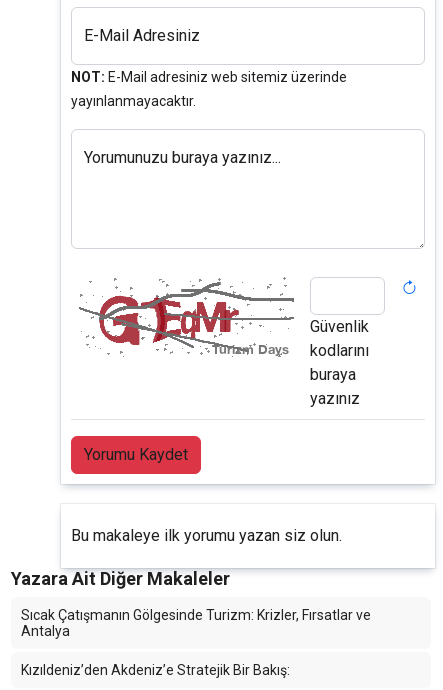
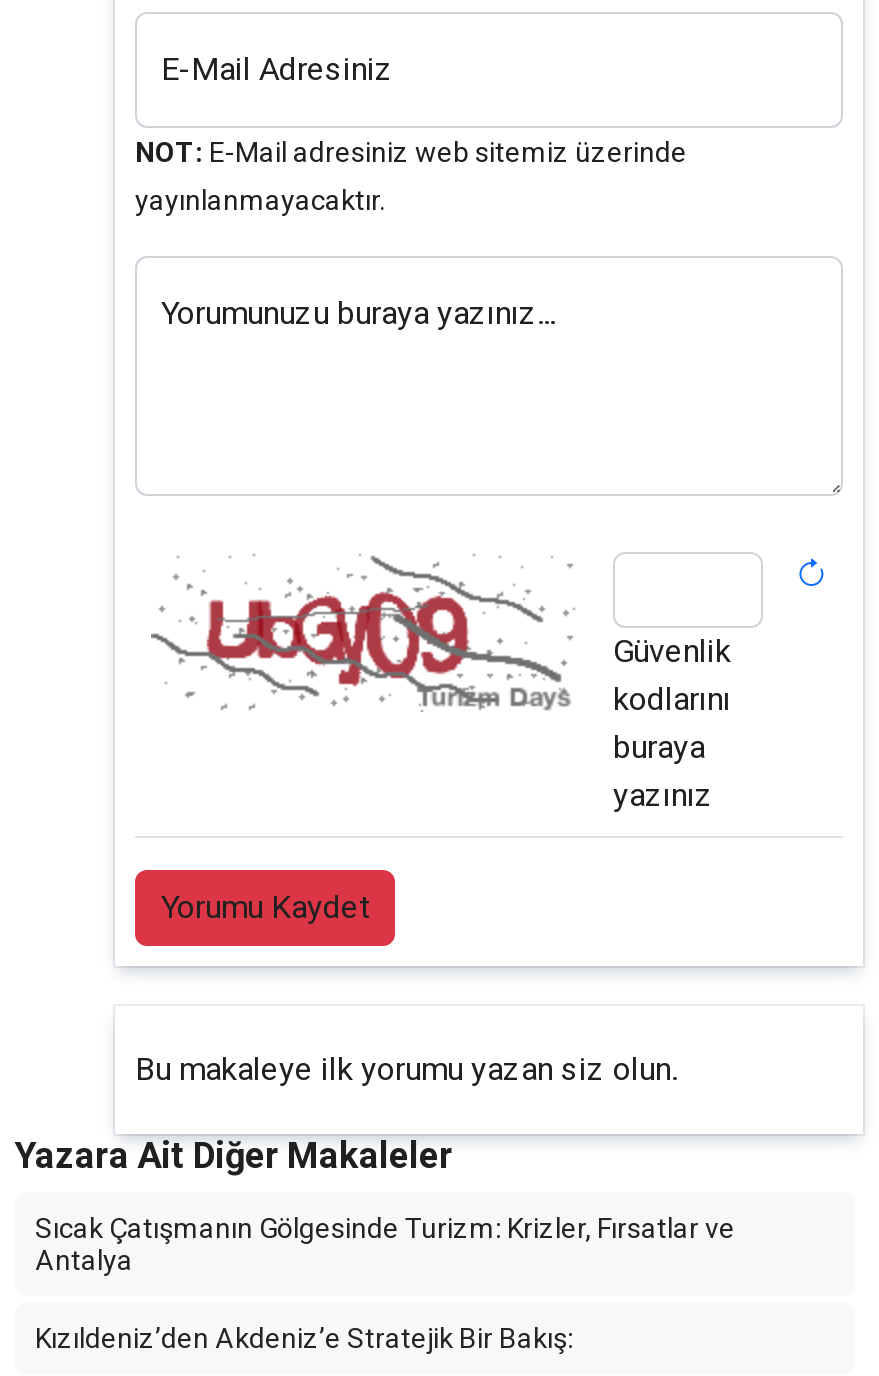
[78,277,295,355] [image] -> [151,554,581,710] [image]

